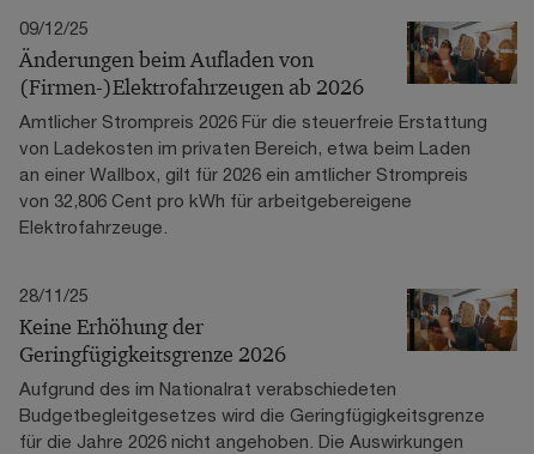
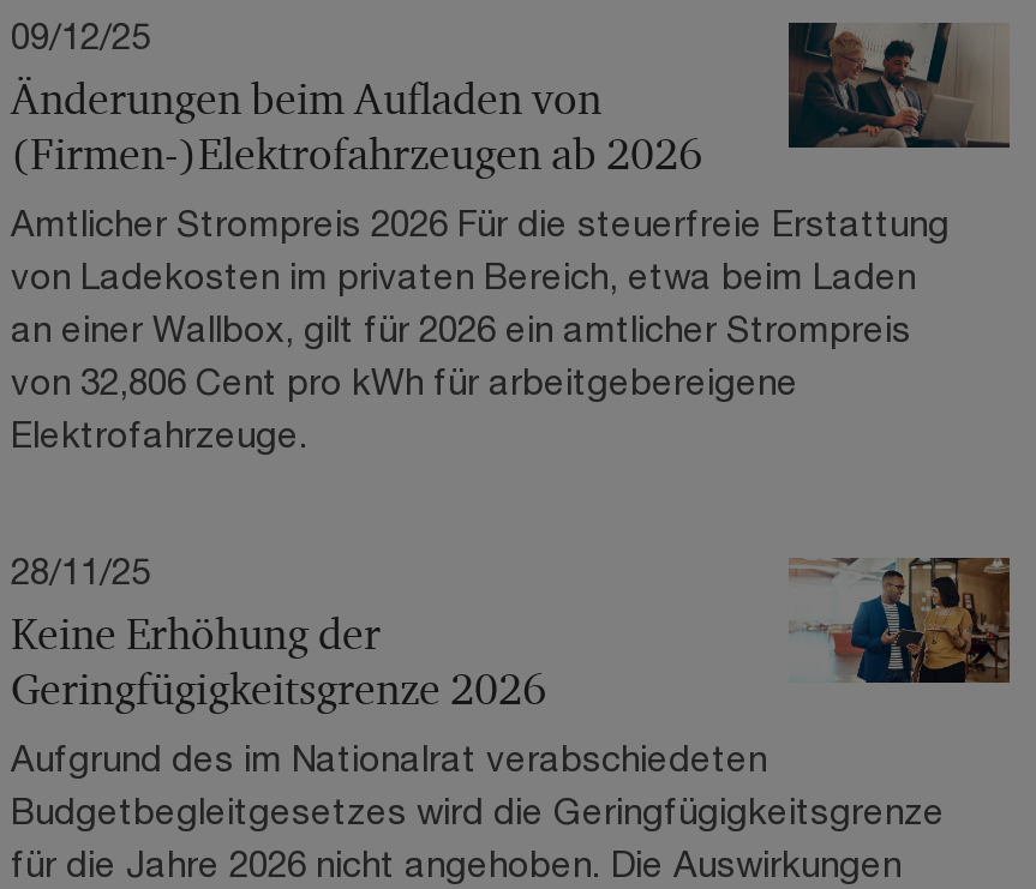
[406,20,518,85] [image] -> [786,20,1010,150] [image]
[406,287,517,352] [image] -> [789,555,1010,685] [image]

